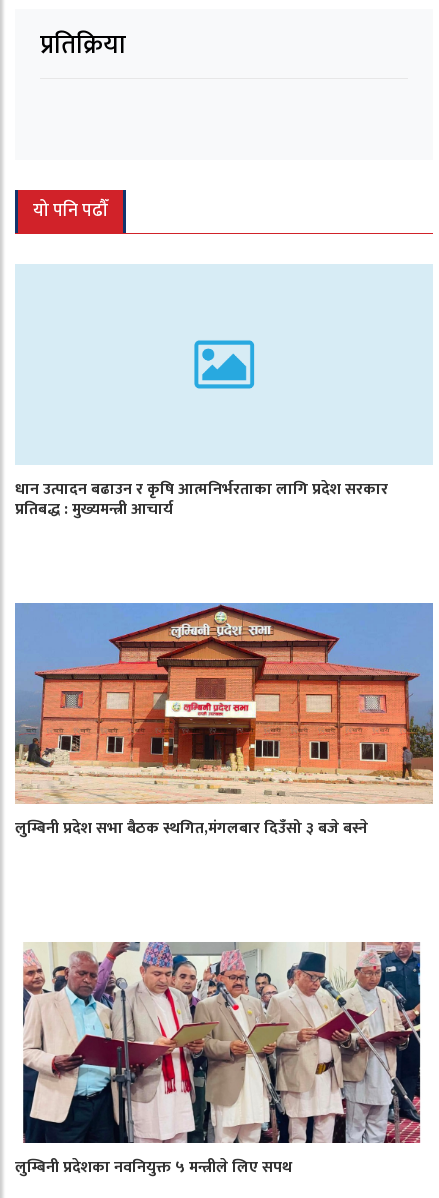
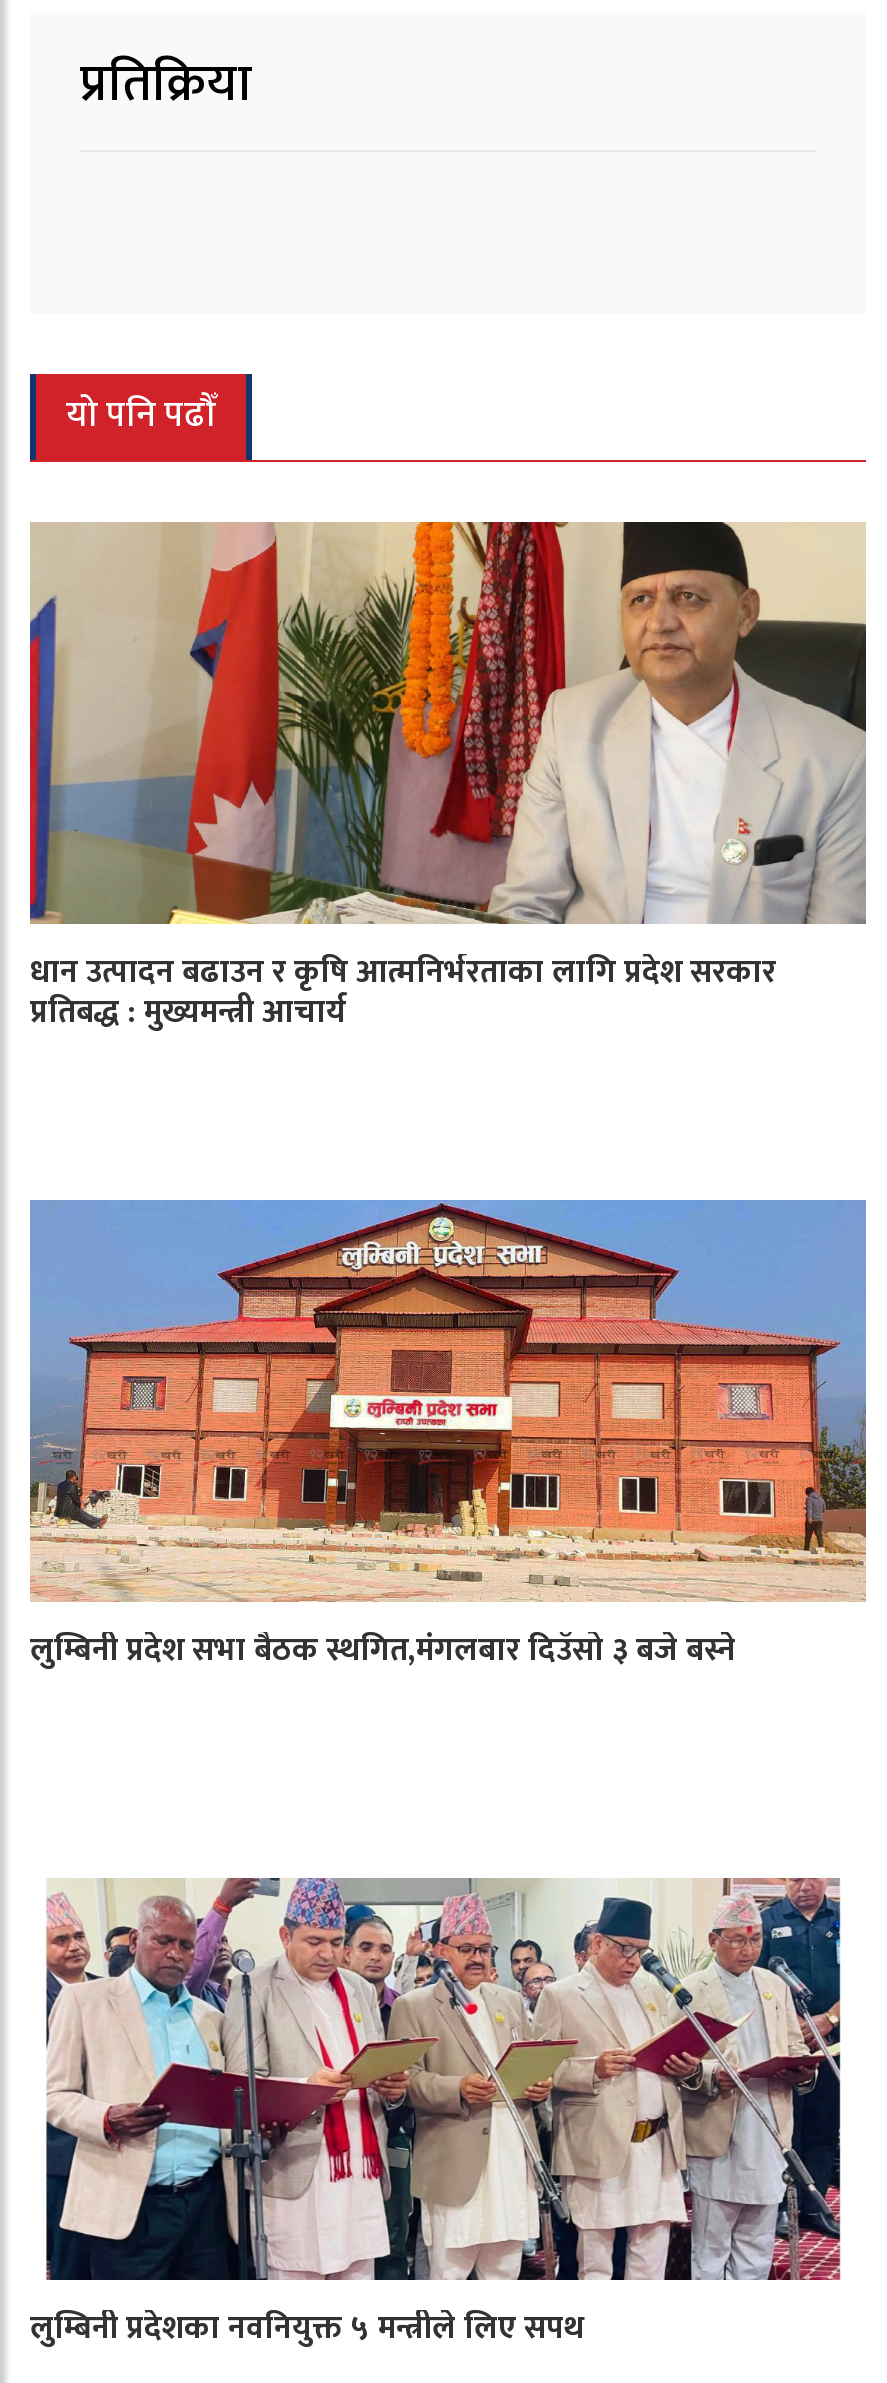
none -> [28,520,868,926] [image]

